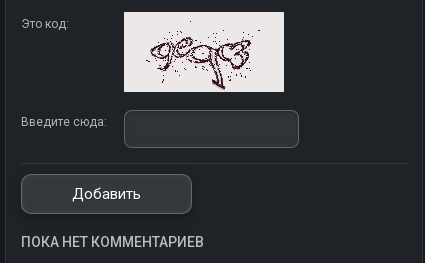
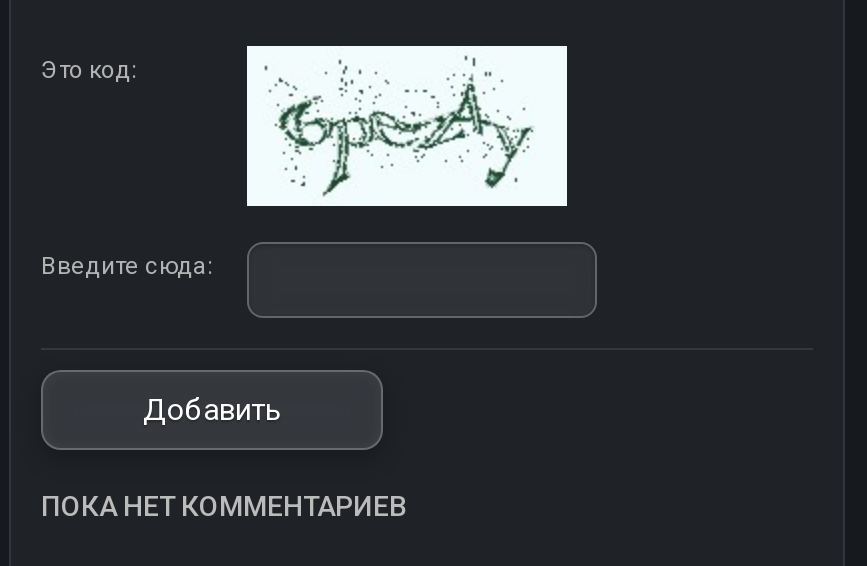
[140,19,266,91] [image] -> [265,56,533,204] [image]

